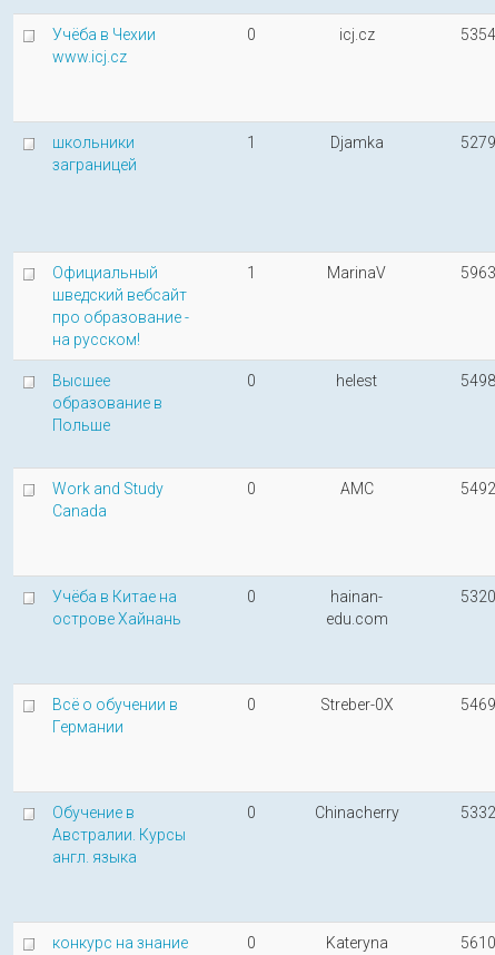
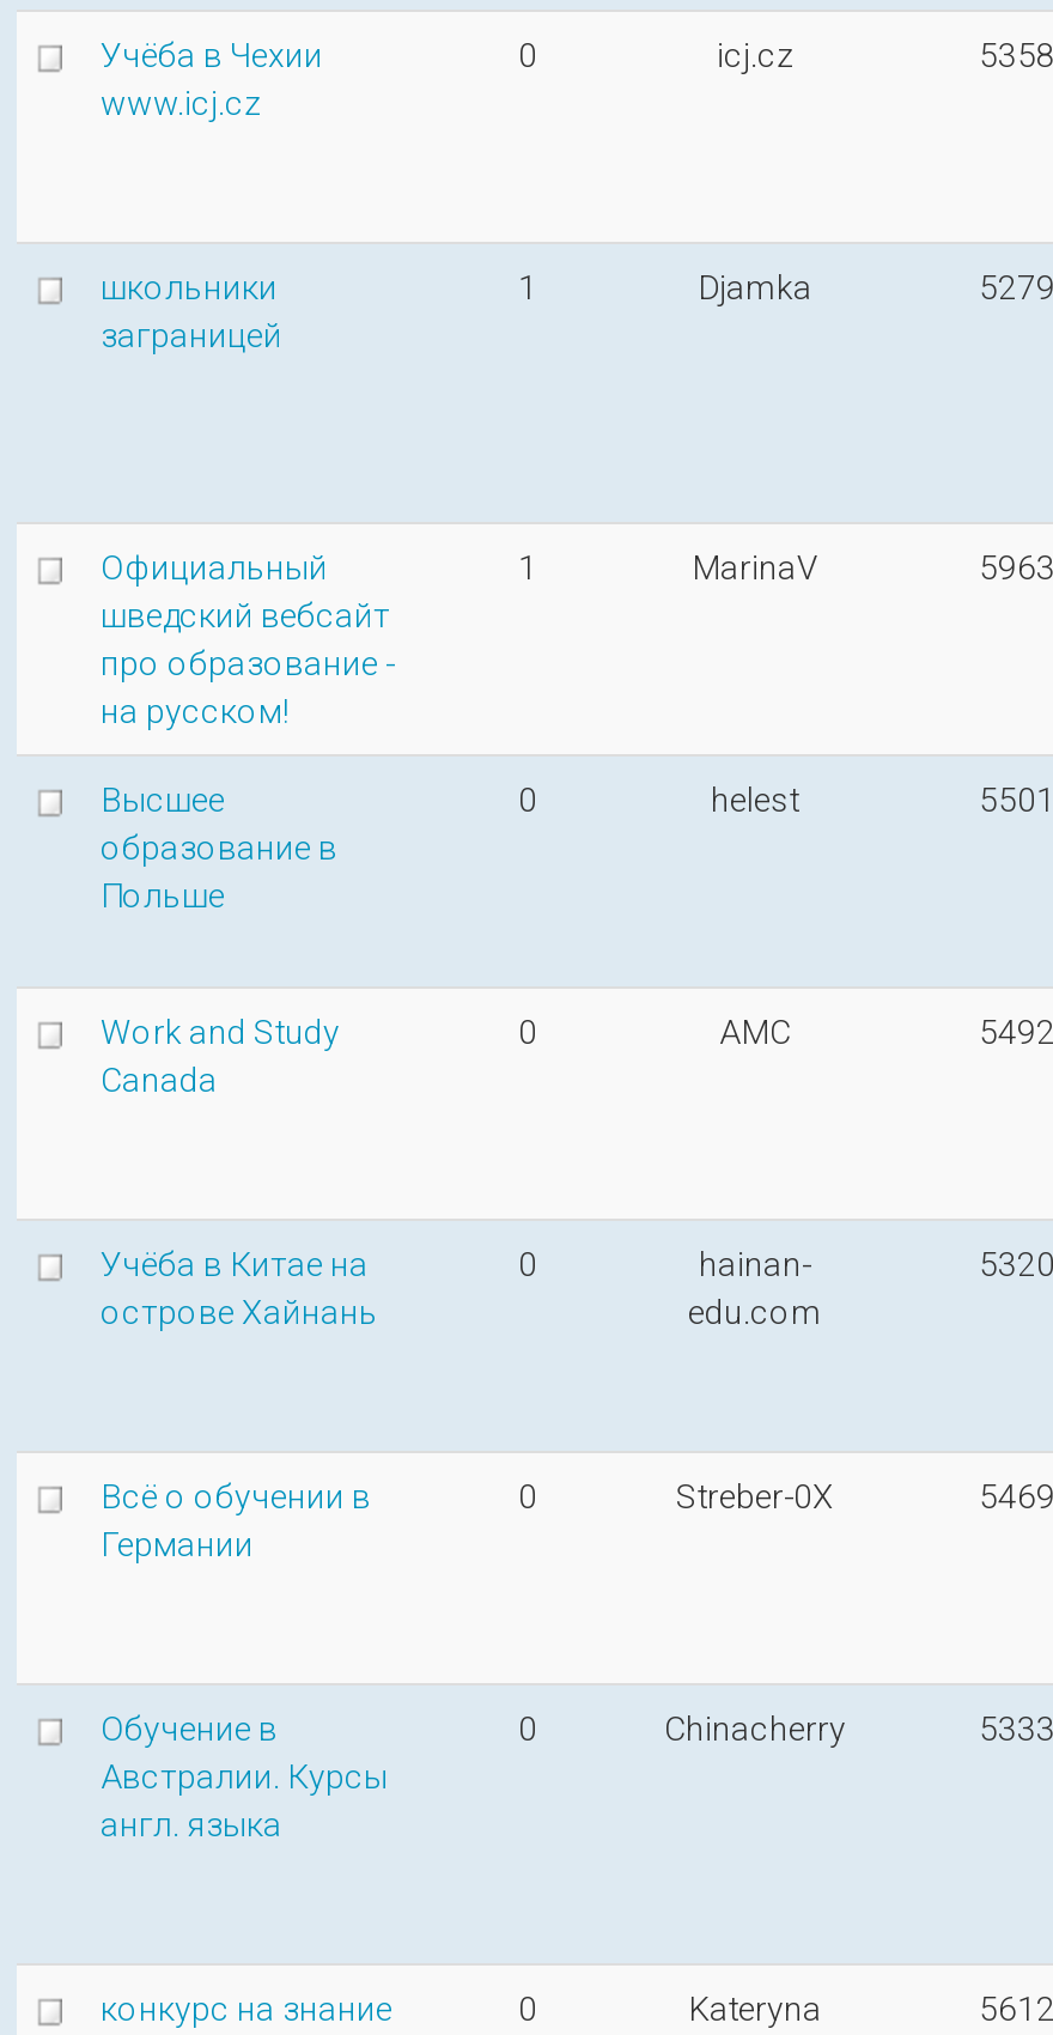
[461,25,495,43] 5354 -> [979,35,1053,74] 5358
[461,372,495,389] 5498 -> [979,780,1053,818] 5501
[461,803,495,821] 5332 -> [979,1709,1053,1747] 5333
[461,934,495,951] 5610 -> [979,1989,1053,2027] 5612

